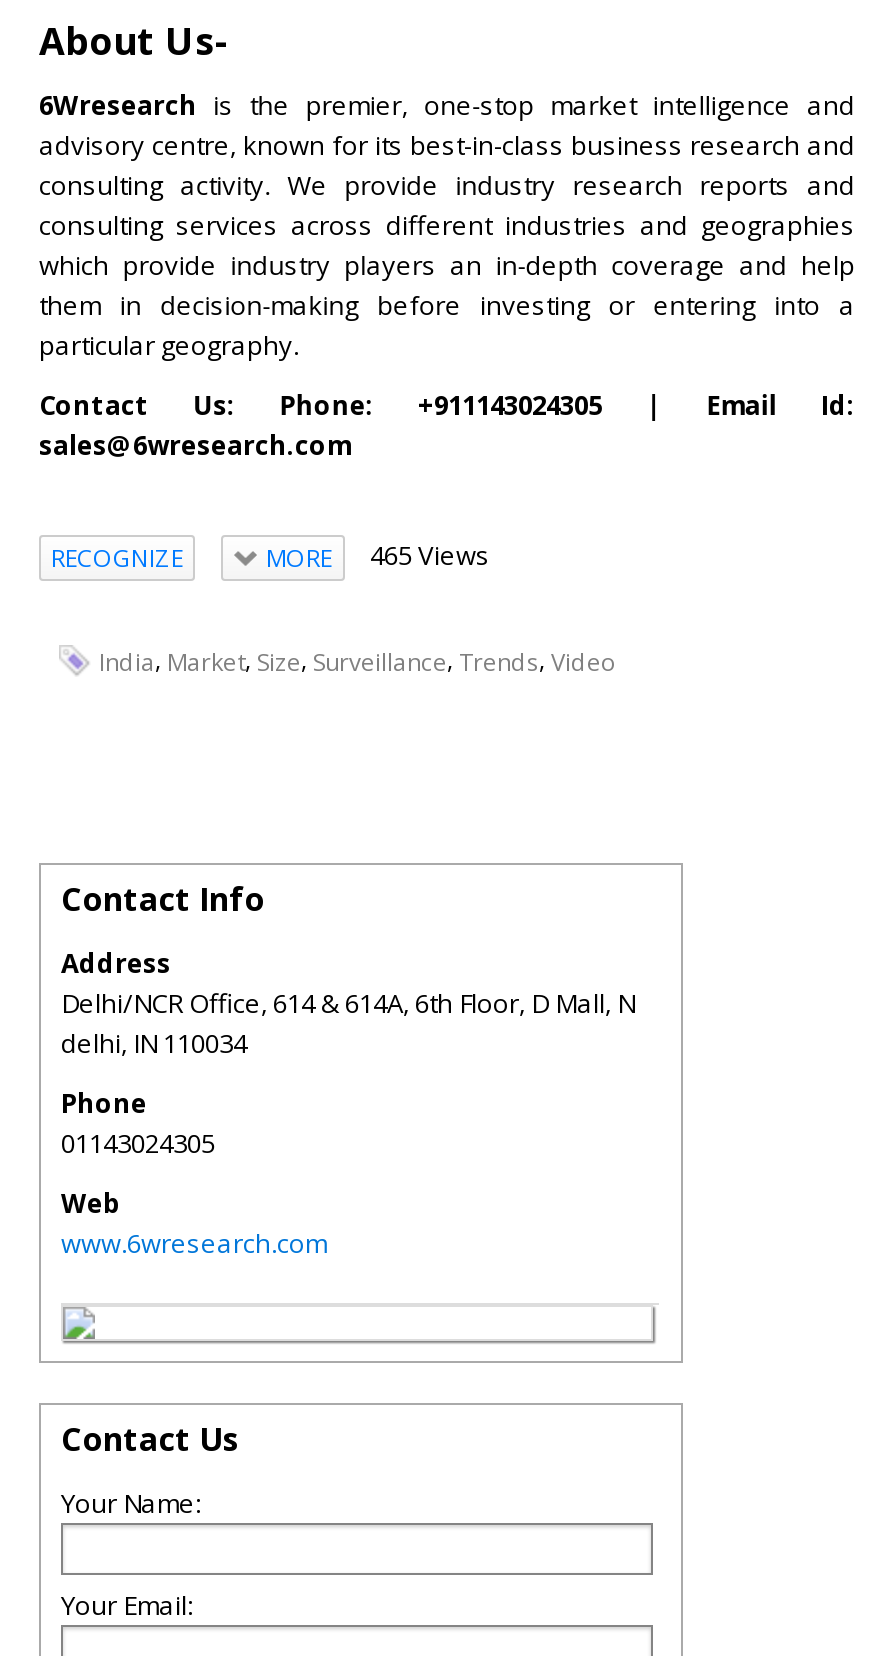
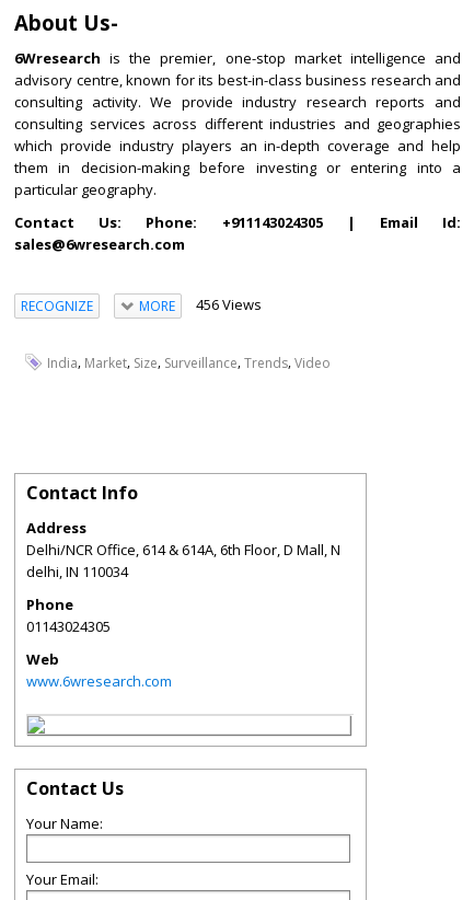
[266,537,490,575] MORE 465 Views -> [138,295,261,315] MORE 456 Views

